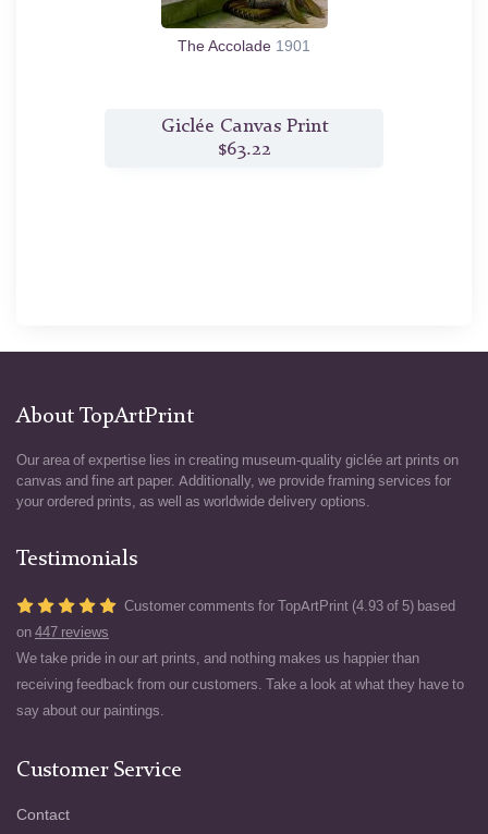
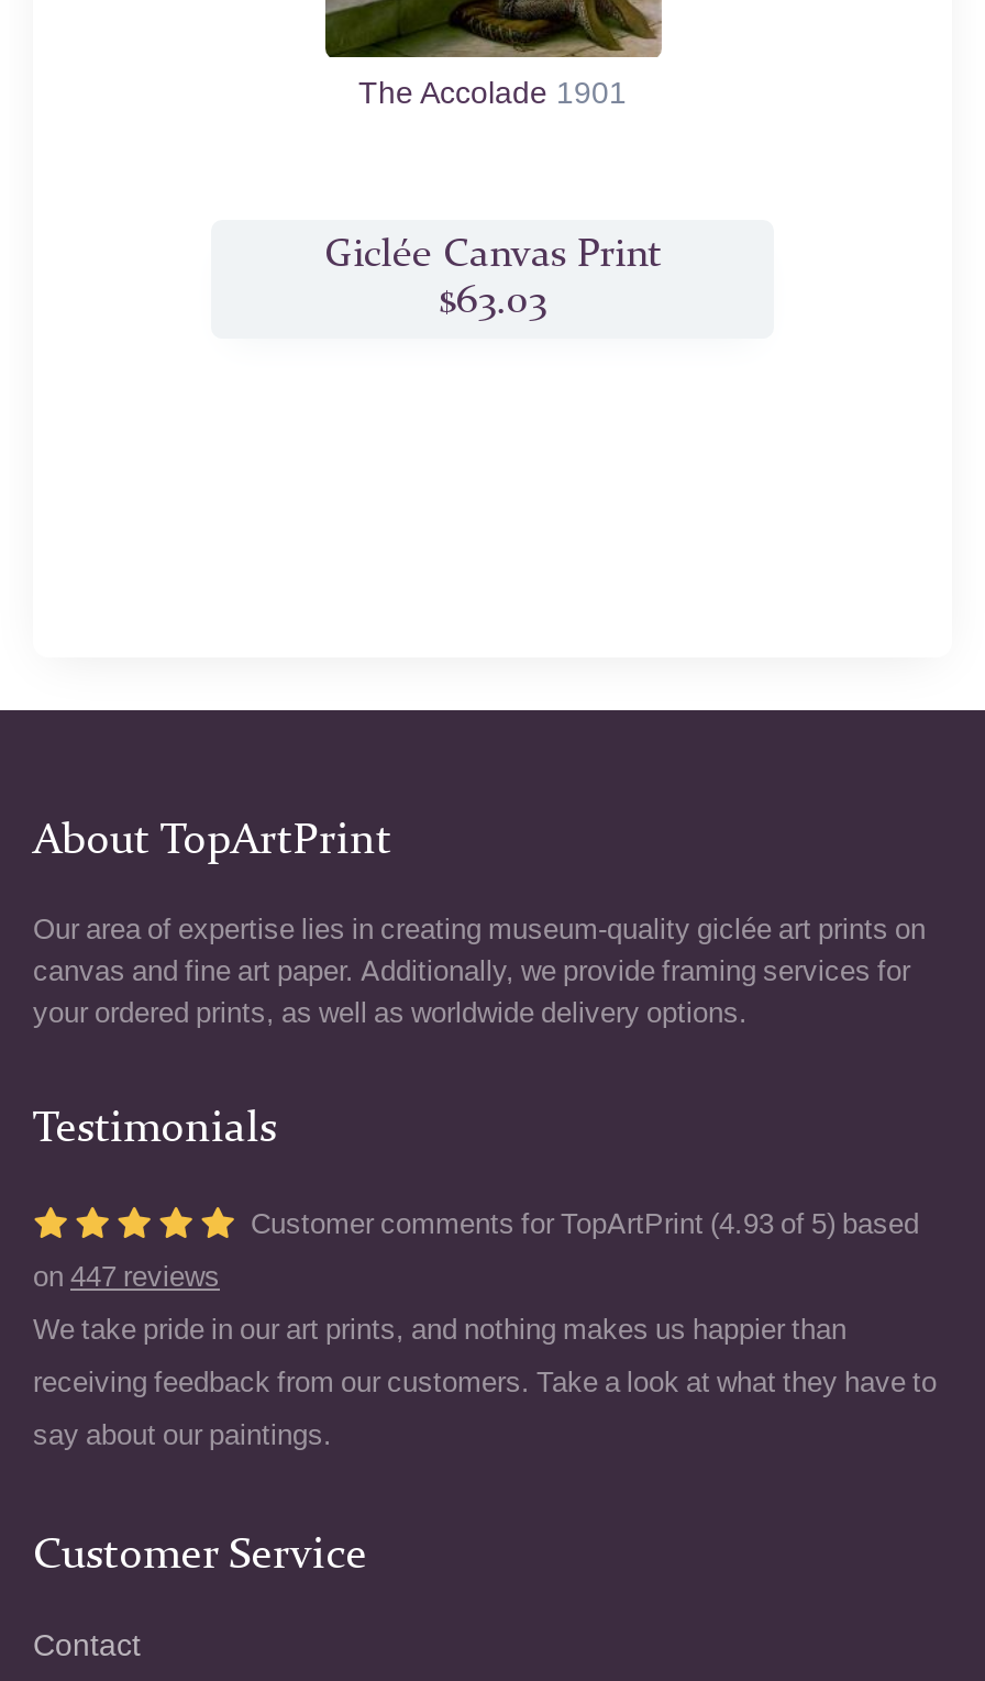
[217,140,271,159] $63.22 -> [439,282,546,322] $63.03

